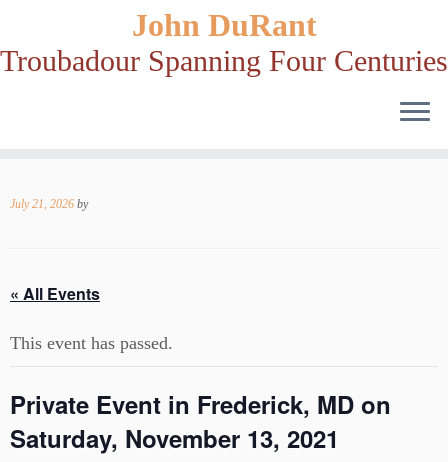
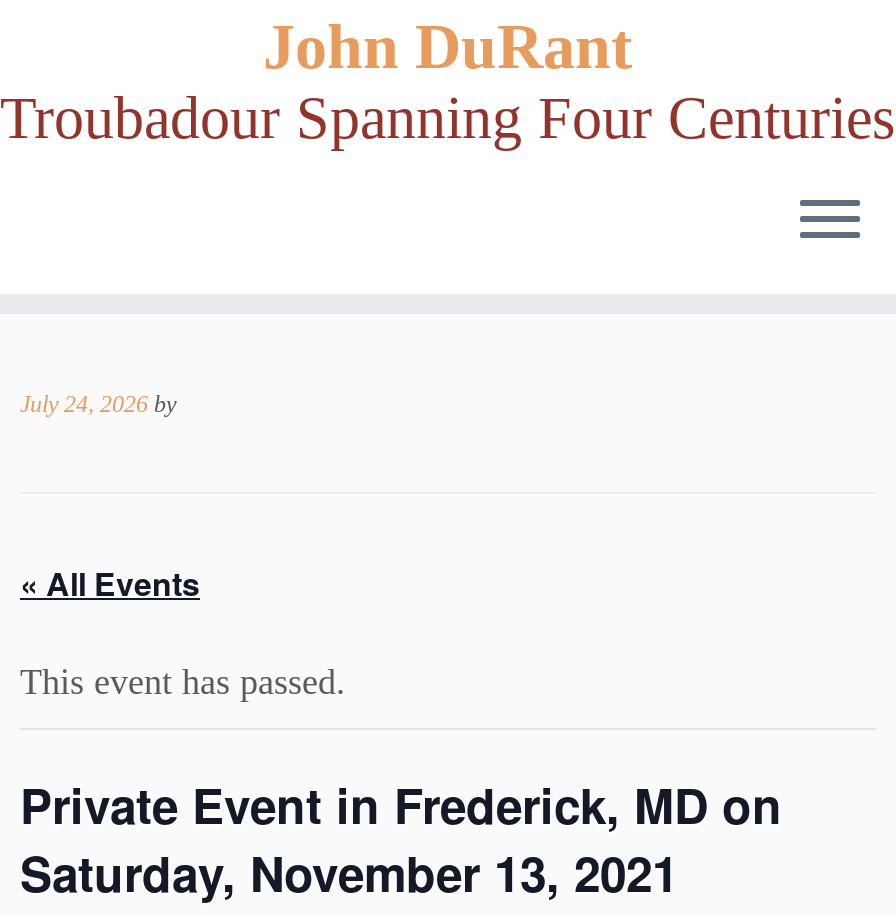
[10,197,88,211] July 21, 2026 by -> [20,390,176,418] July 24, 2026 by

